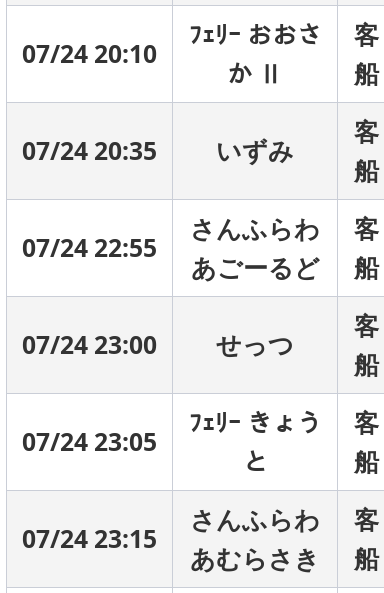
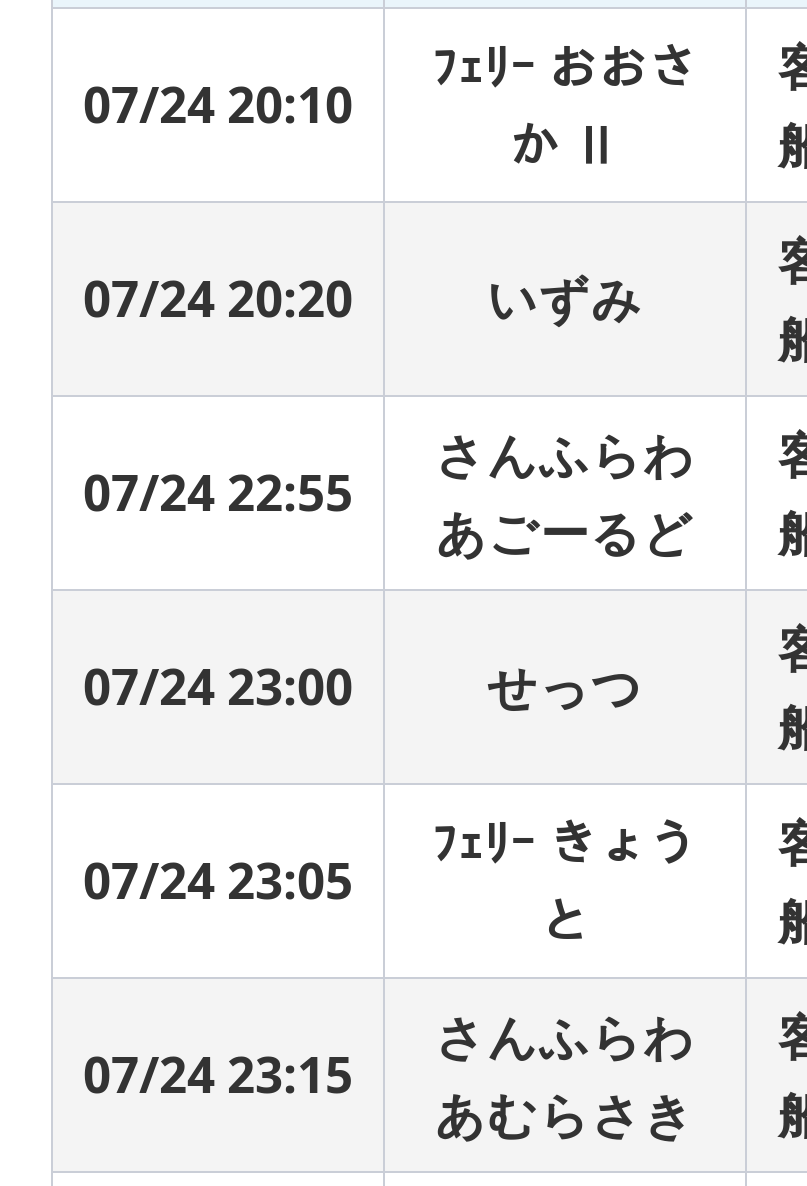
[22,134,157,167] 07/24 20:35 -> [83,266,353,332] 07/24 20:20

